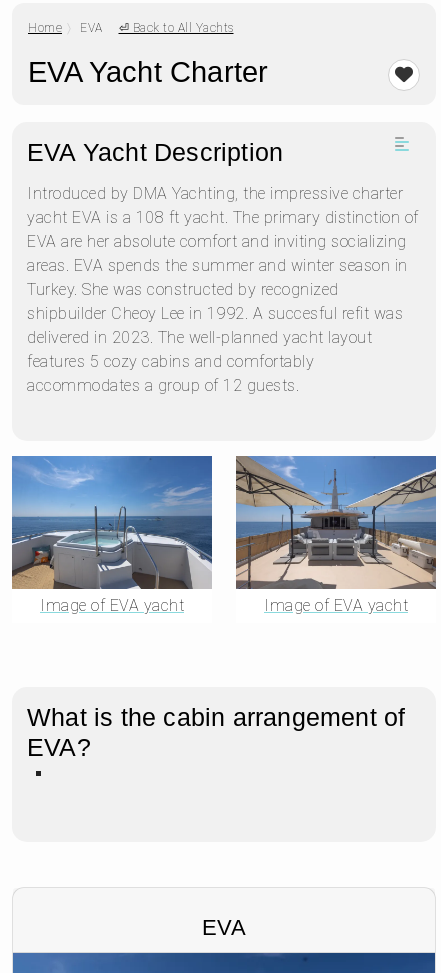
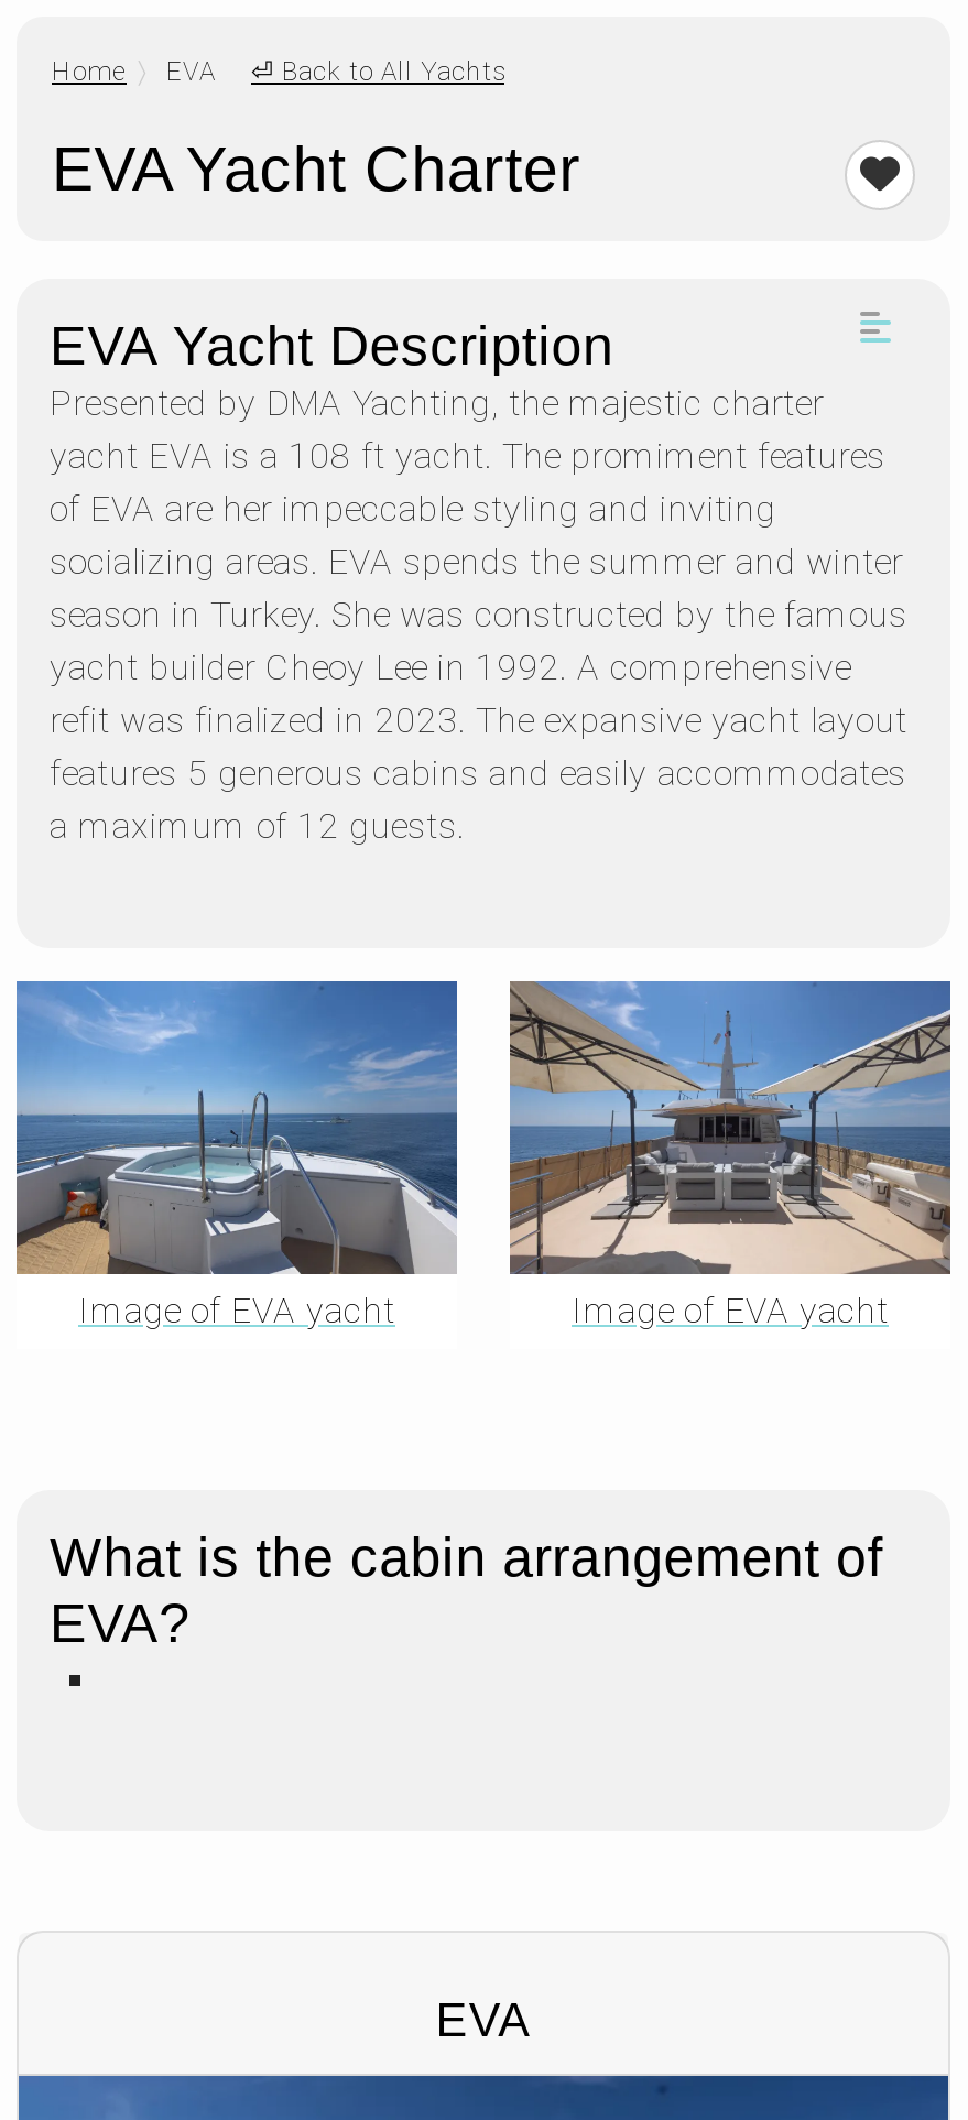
[27,184,418,395] Introduced by DMA Yachting, the impressive charter | yacht EVA is a 108 ft yacht. The primary distinction of | EVA are her absolute comfort and inviting socializing | areas. EVA spends the summer and winter season in | Turkey. She was constructed by recognized | shipbuilder Cheoy Lee in 1992. A succesful refit was | delivered in 2023. The well-planned yacht layout | features 5 cozy cabins and comfortably | accommodates a group of 12 guests. -> [50,383,907,847] Presented by DMA Yachting, the majestic charter | yacht EVA is a 108 ft yacht. The promiment features | of EVA are her impeccable styling and inviting | socializing areas. EVA spends the summer and winter | season in Turkey. She was constructed by the famous | yacht builder Cheoy Lee in 1992. A comprehensive | refit was finalized in 2023. The expansive yacht layout | features 5 generous cabins and easily accommodates | a maximum of 12 guests.

